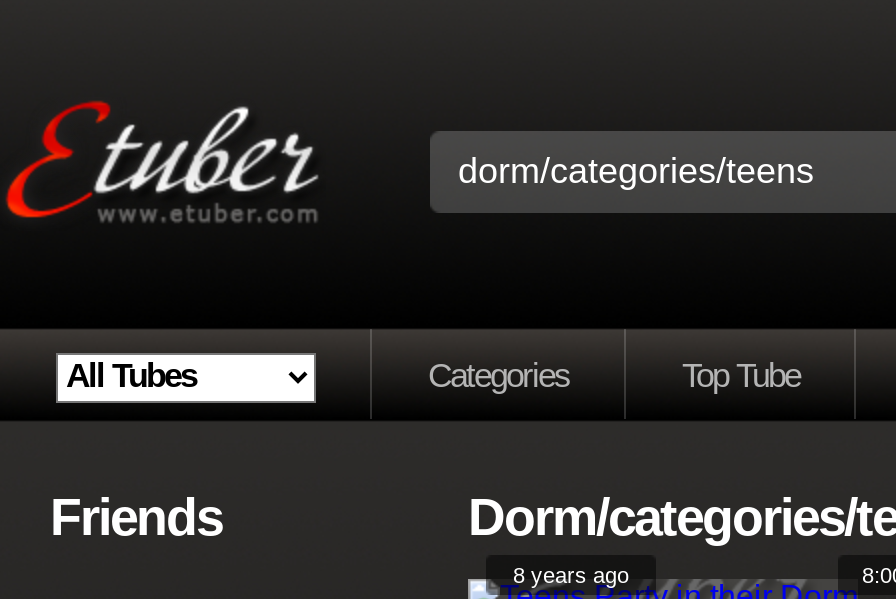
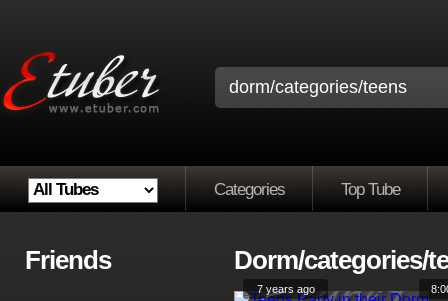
[513,563,629,587] 8 years ago -> [256,283,314,295] 7 years ago

